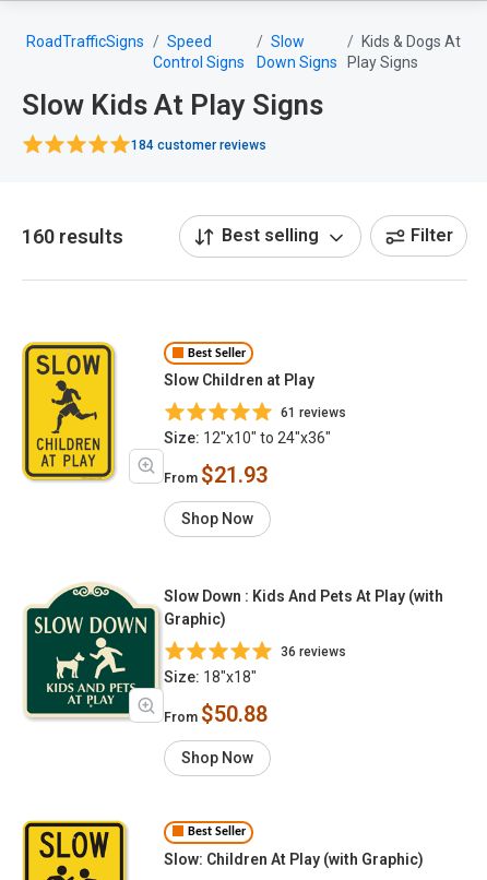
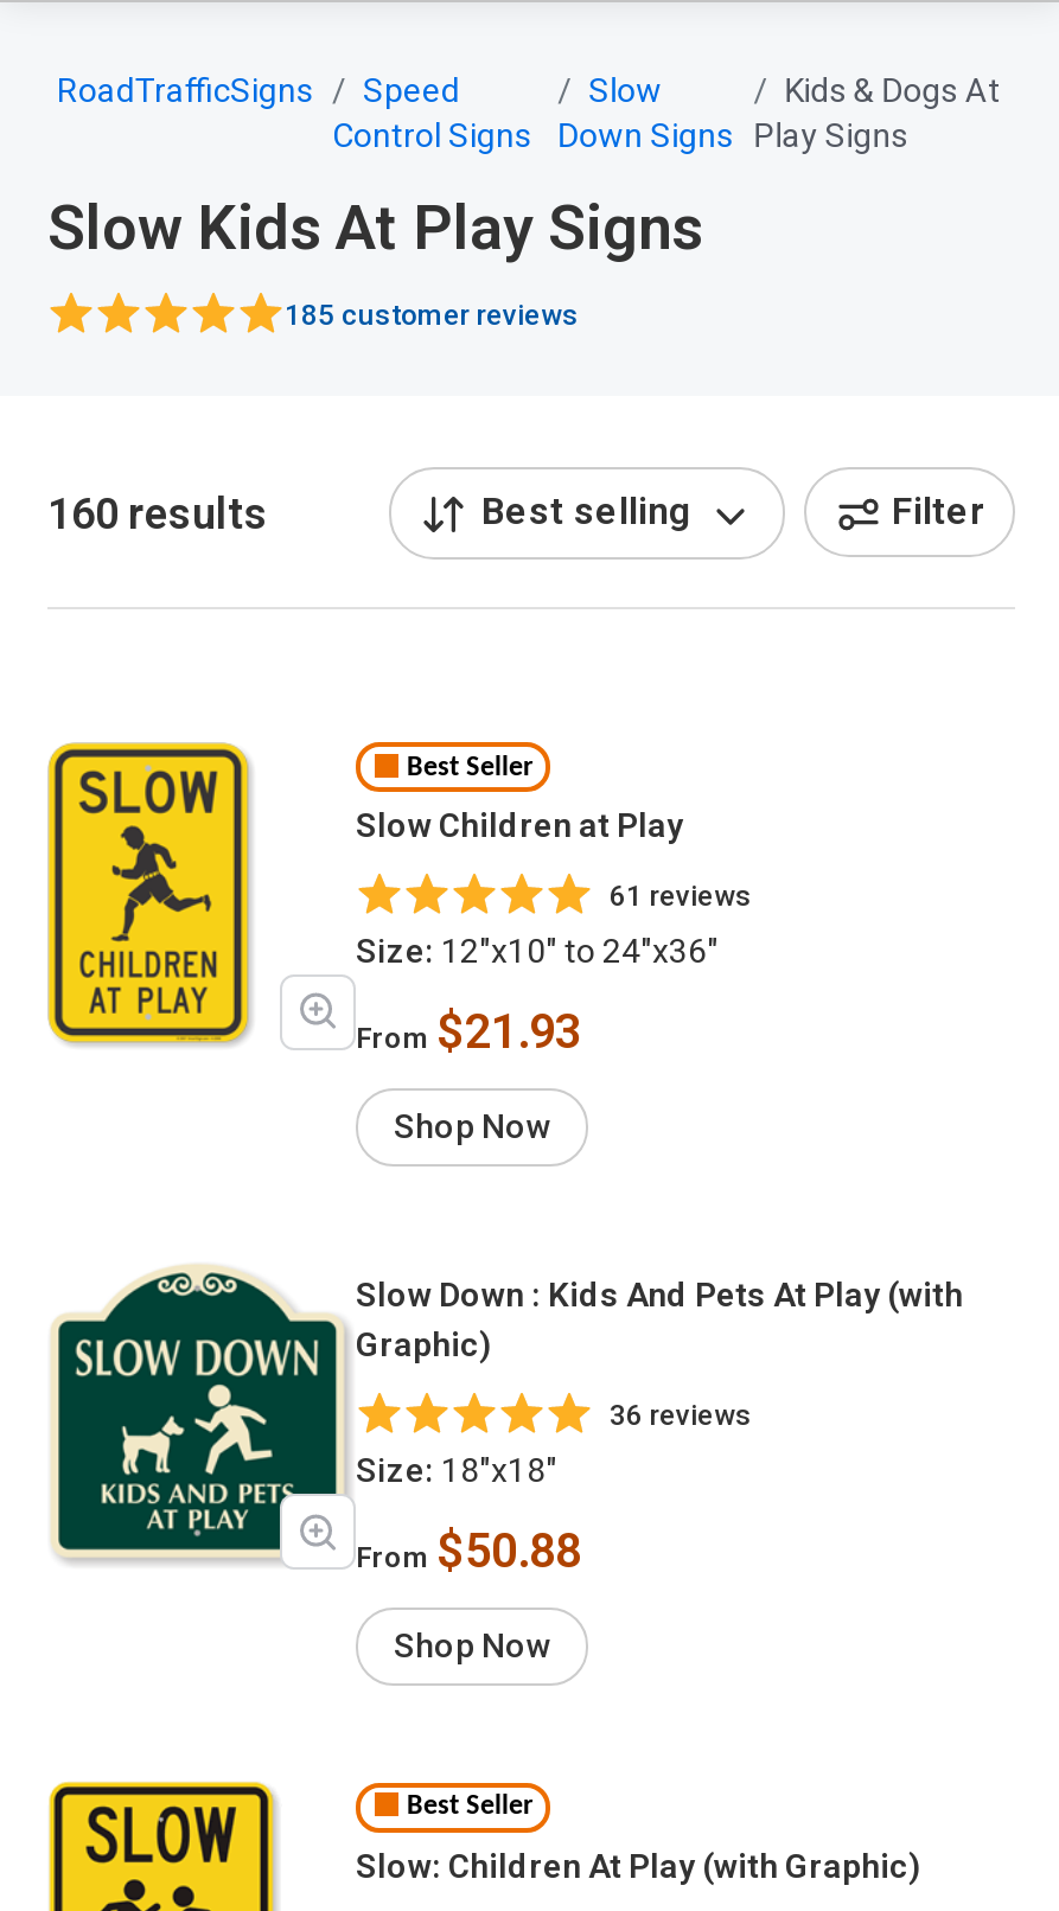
[131,137,266,152] 184 customer reviews -> [285,298,579,331] 185 customer reviews

